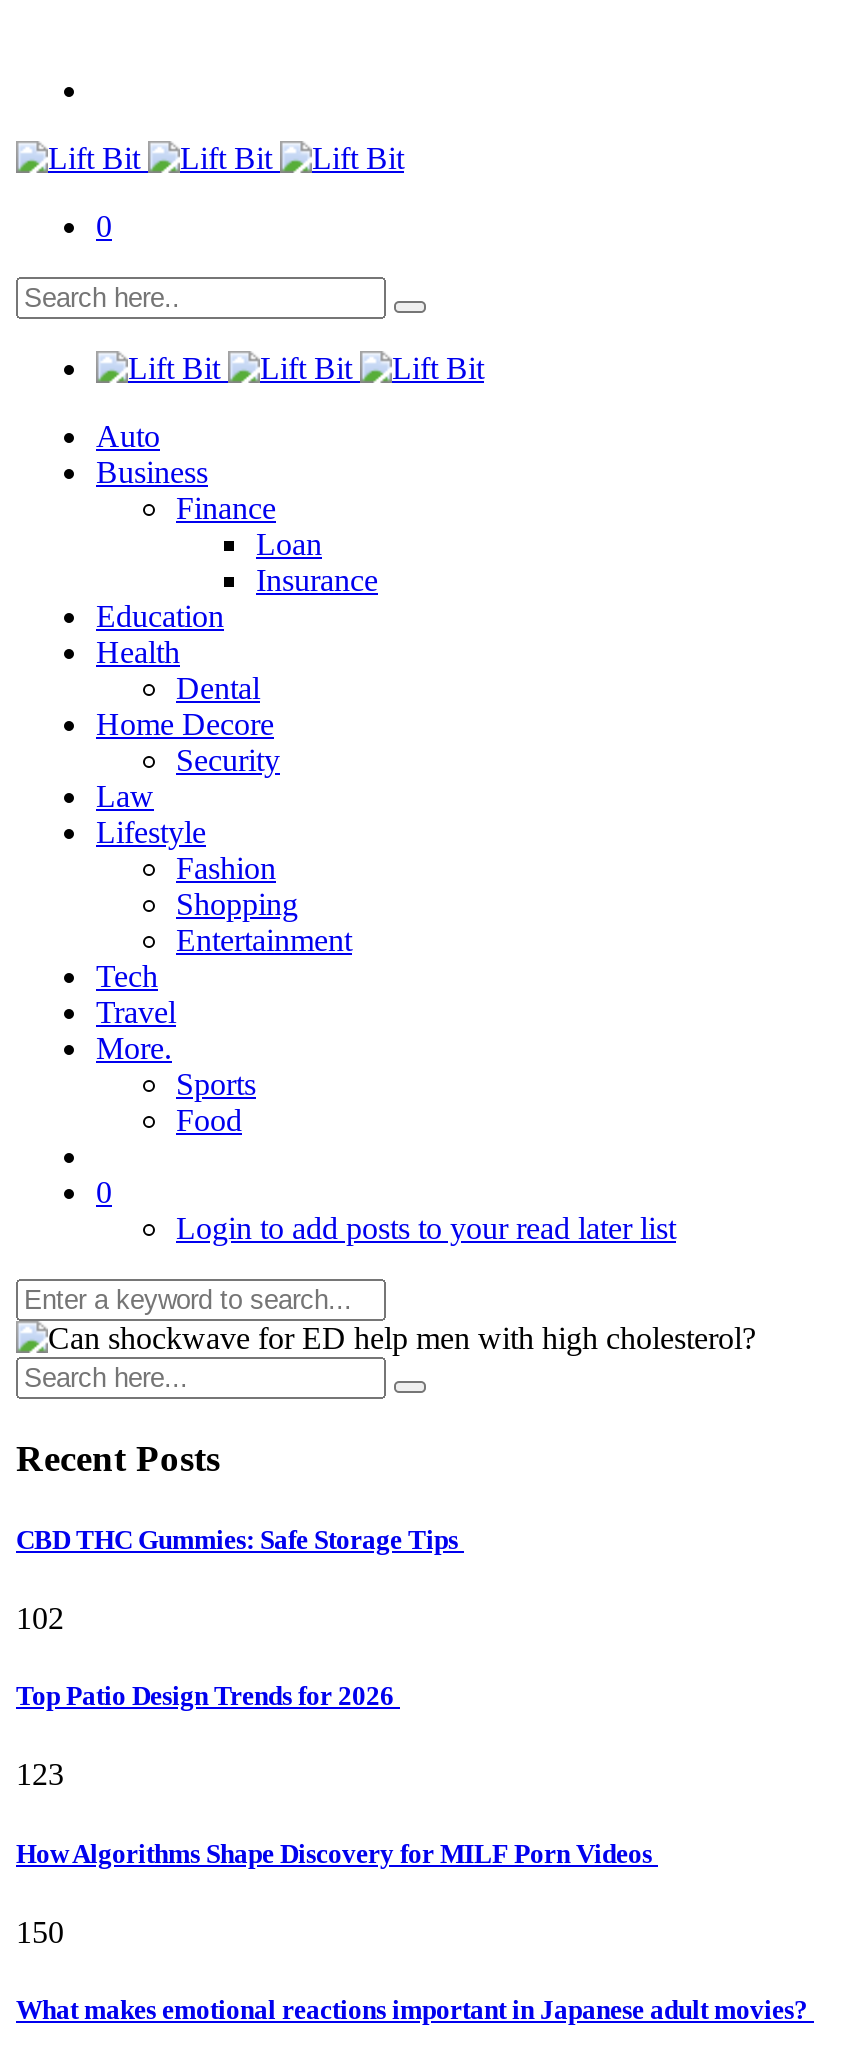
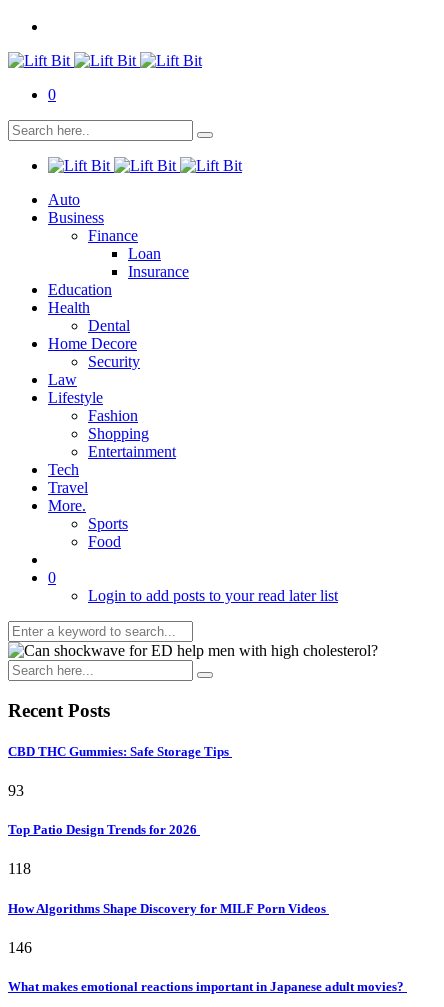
[16,1601,72,1635] 102 -> [8,782,28,799] 93
[16,1758,72,1792] 123 -> [8,860,35,877] 118
[16,1915,72,1949] 150 -> [8,939,36,956] 146

